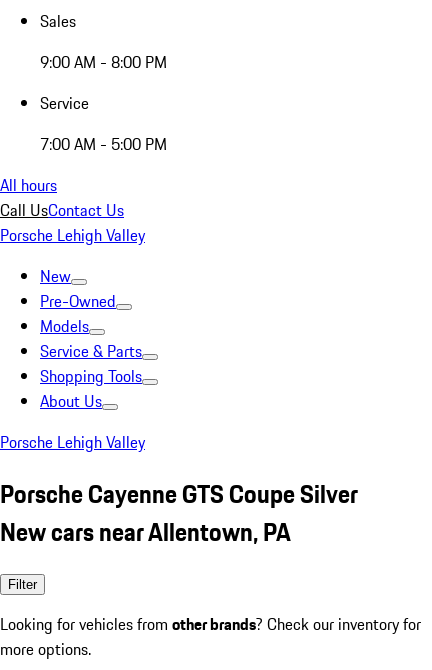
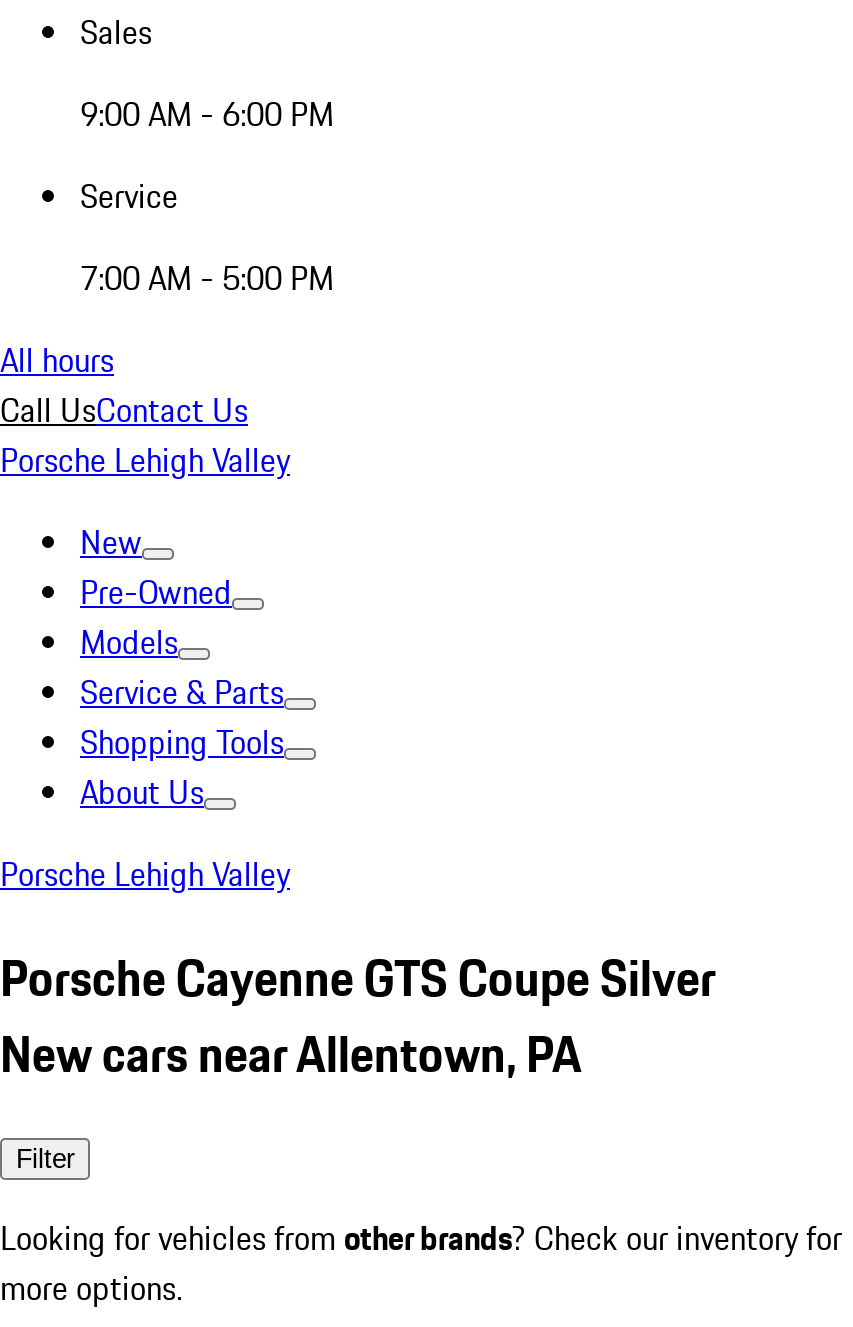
[40,50,167,74] 9:00 AM - 8:00 PM -> [80,90,334,138] 9:00 AM - 6:00 PM

